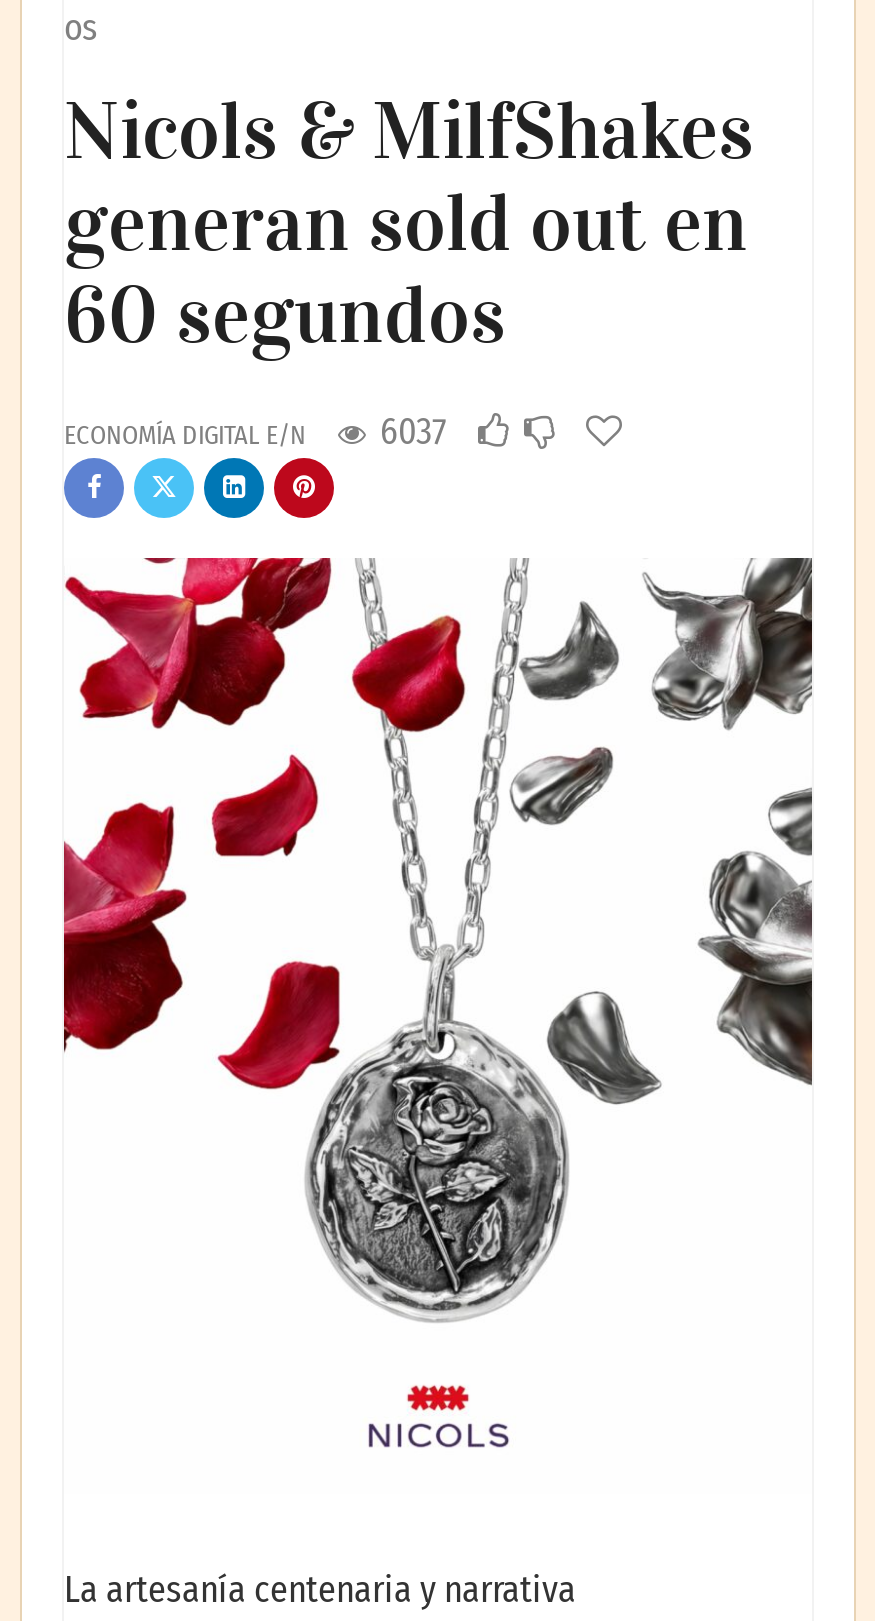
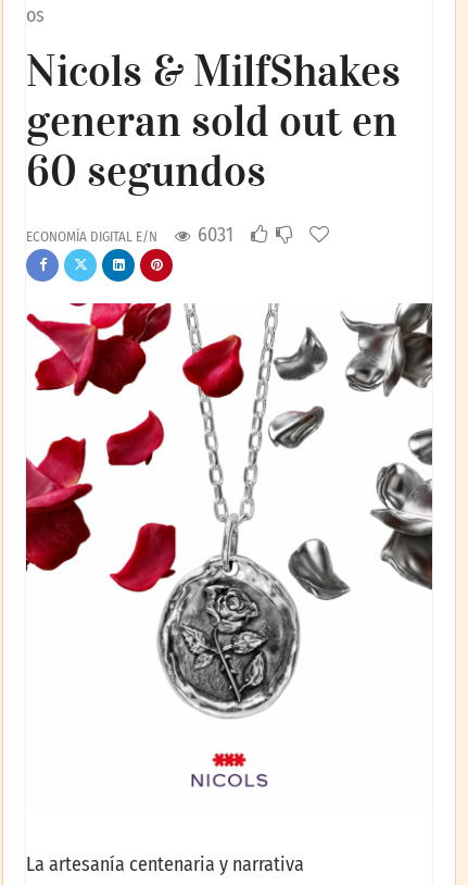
[380,410,446,454] 6037 -> [198,223,233,247] 6031

